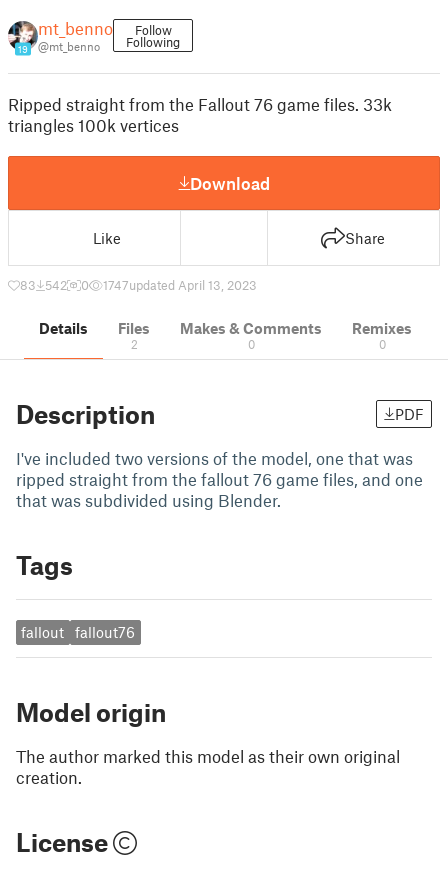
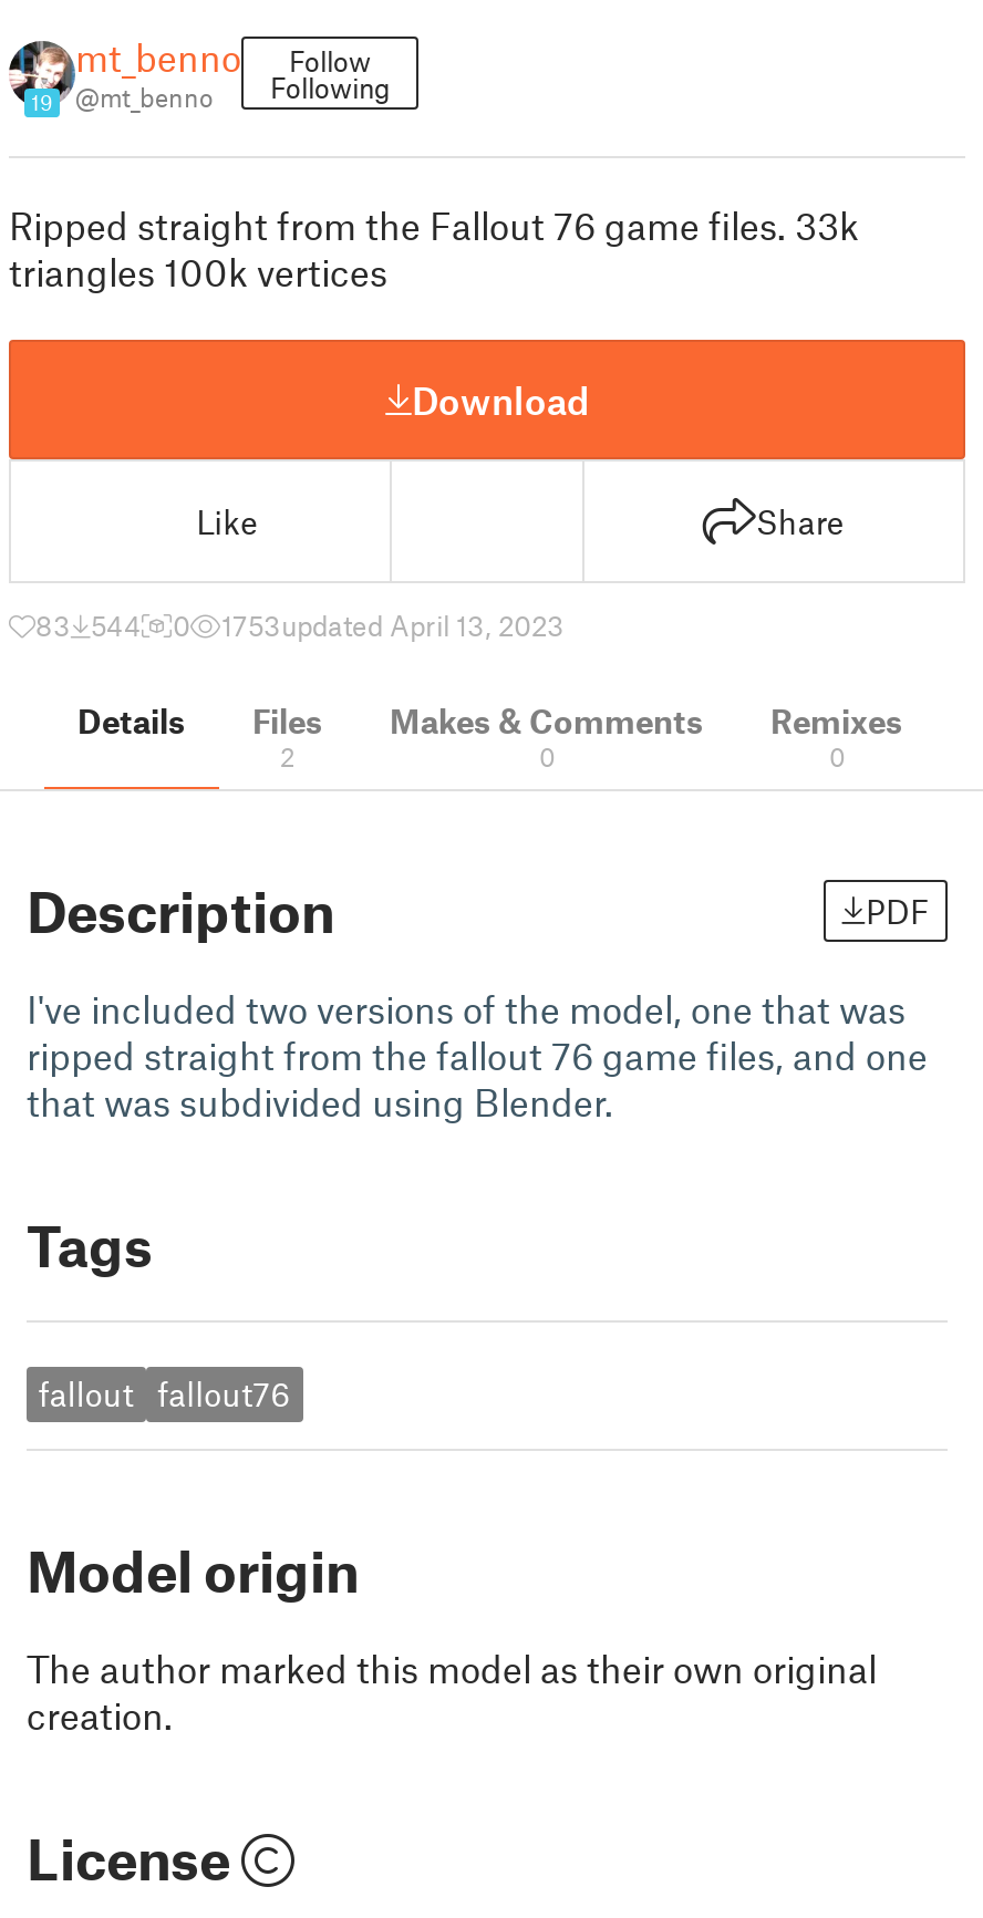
[20,277,67,293] 83 542 -> [35,608,142,643] 83 544
[103,277,257,293] 1747updated April 13, 2023 -> [221,608,565,643] 1753updated April 13, 2023

